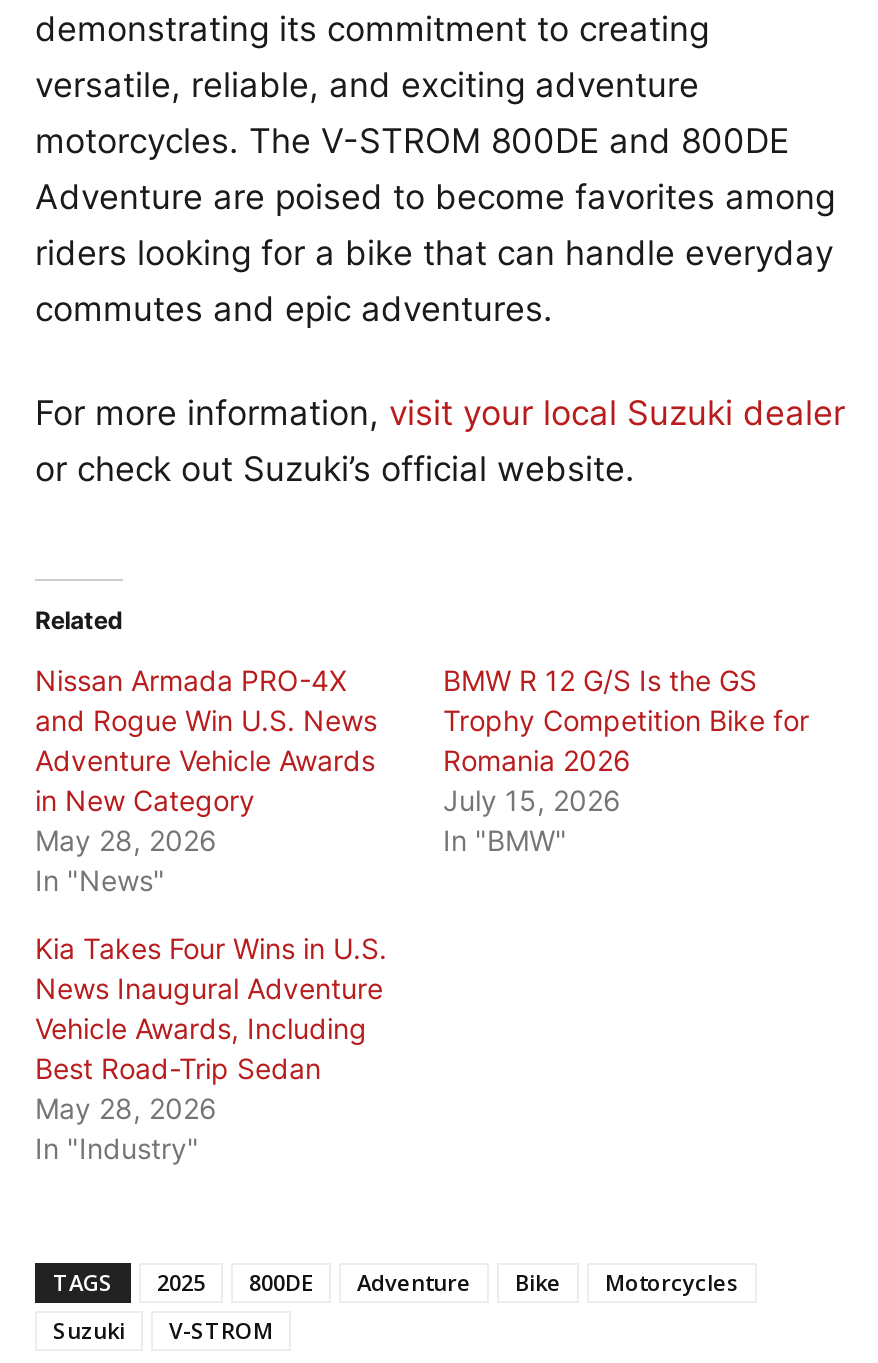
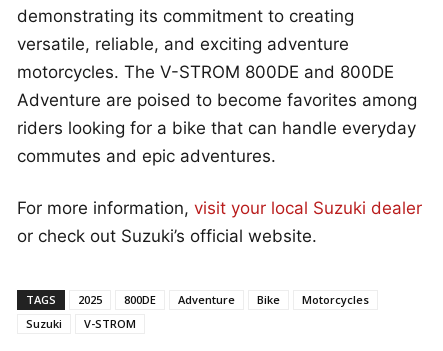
[35,606,377,898] Related | Nissan Armada PRO-4X | and Rogue Win U.S. News | Adventure Vehicle Awards | in New Category | May 28, 2026 | In "News" -> none
[35,664,809,1166] BMW R 12 G/S Is the GS | Trophy Competition Bike for | Romania 2026 | July 15, 2026 | In "BMW" | Kia Takes Four Wins in U.S. | News Inaugural Adventure | Vehicle Awards, Including | Best Road-Trip Sedan | May 28, 2026 | In "Industry" -> none

